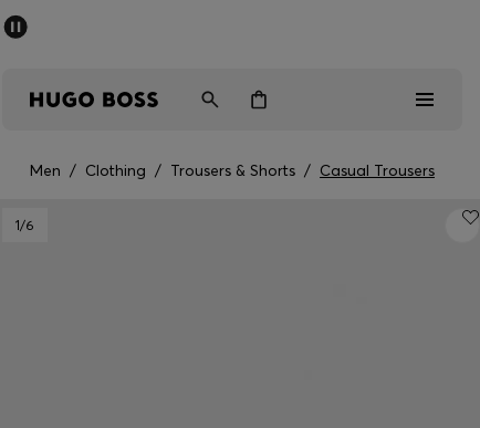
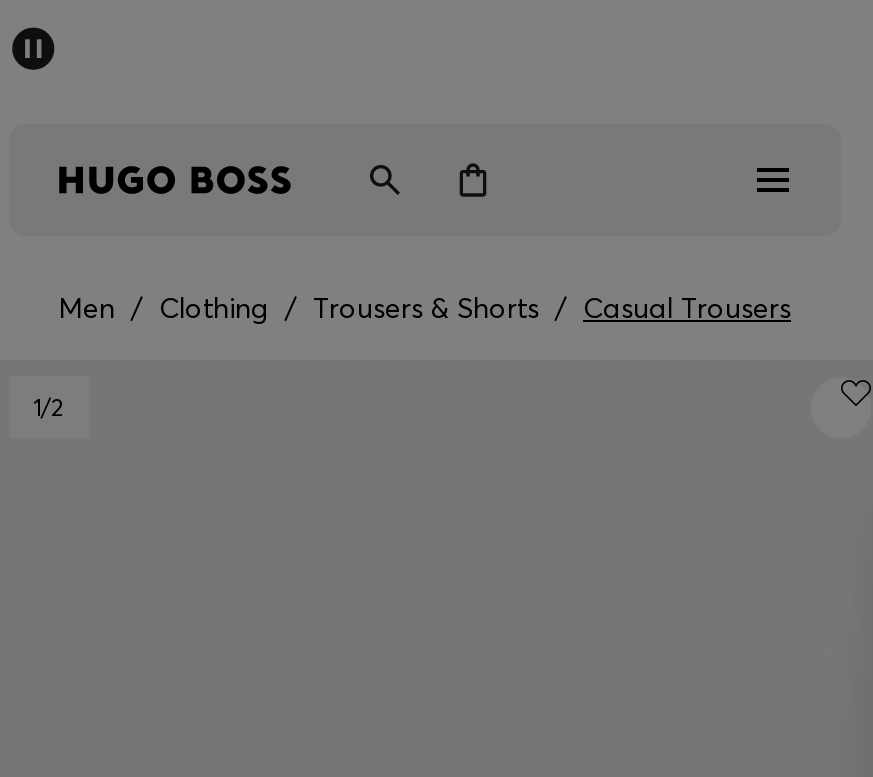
[15,217,34,233] 1/6 -> [33,392,65,422] 1/2

